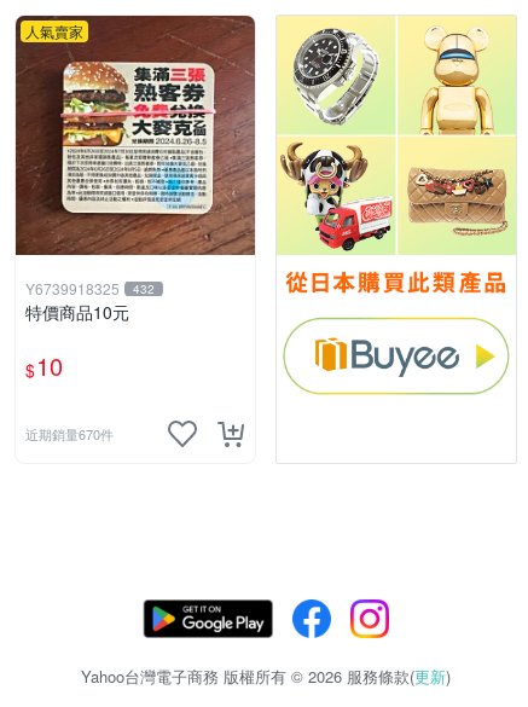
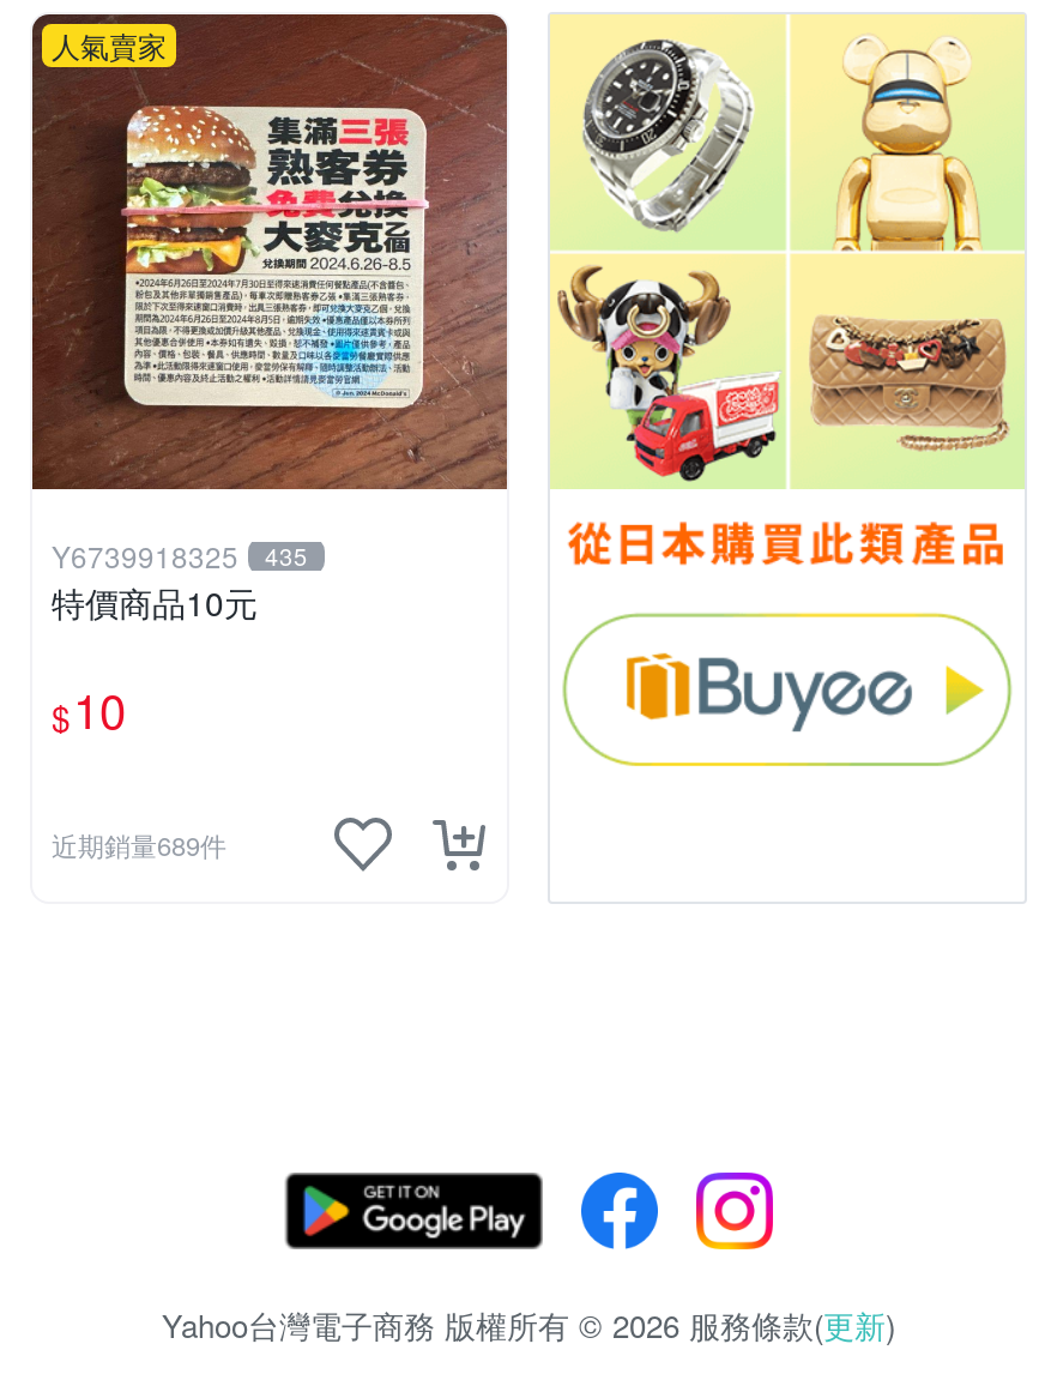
[25,278,155,299] Y6739918325 432 -> [52,535,308,576] Y6739918325 435
[25,425,114,444] 近期銷量670件 -> [52,826,226,864] 近期銷量689件

